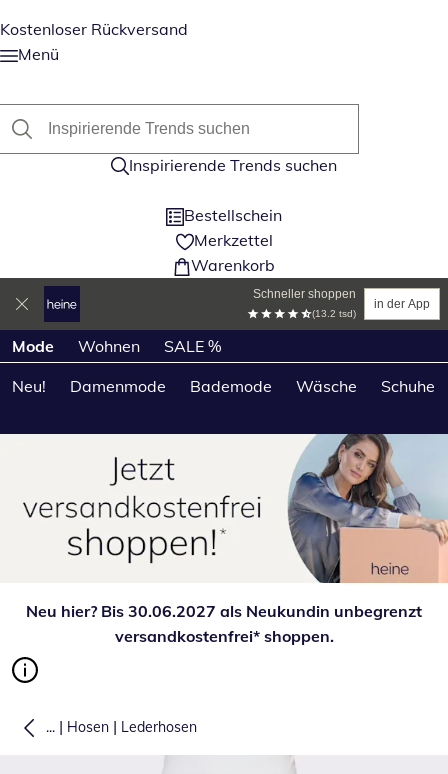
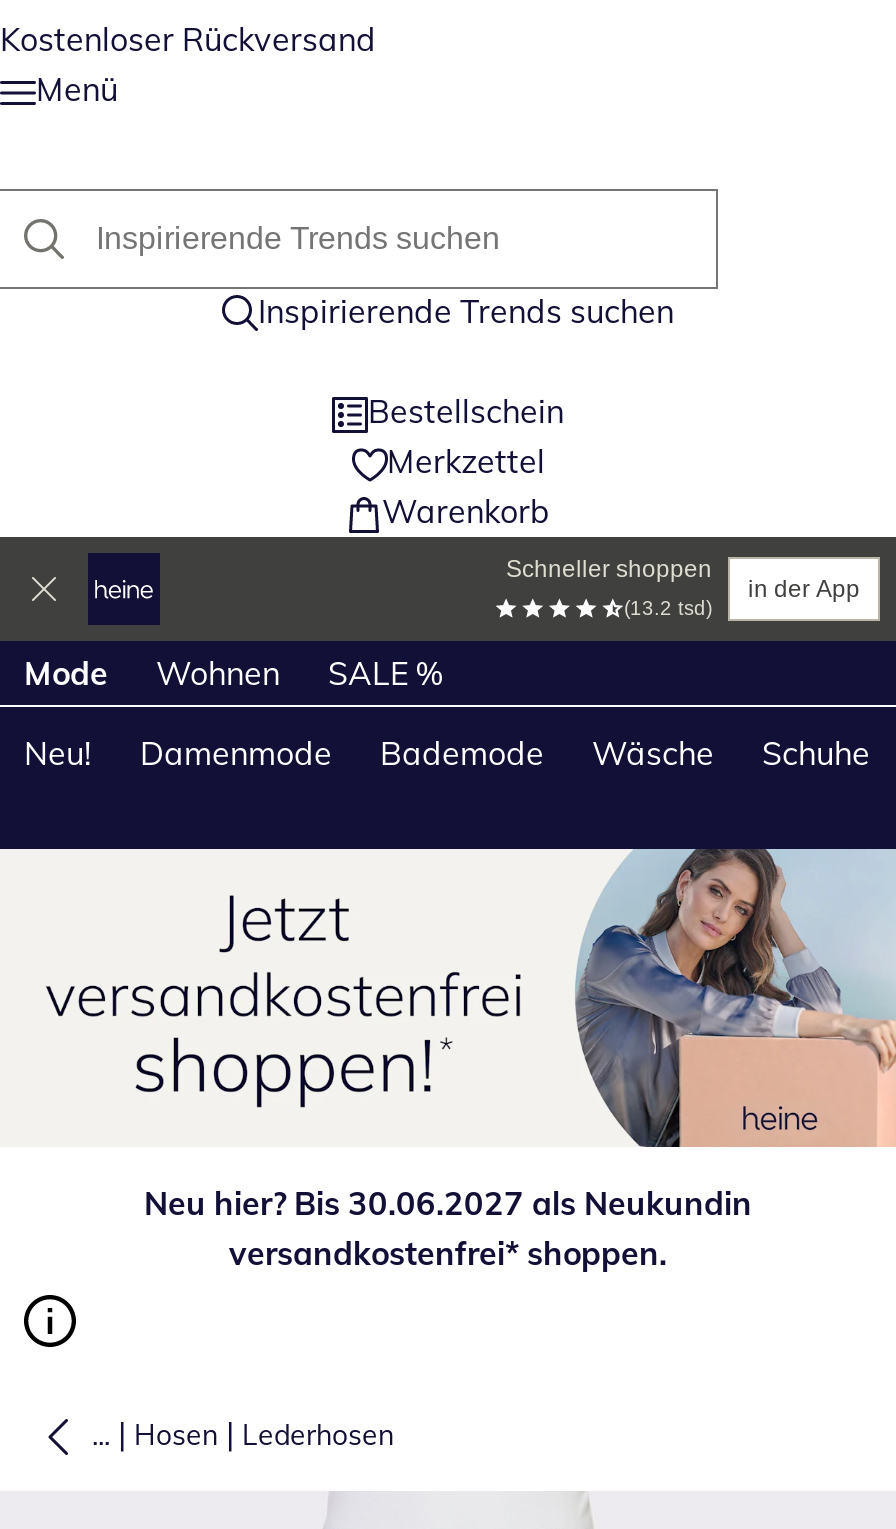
[26,601,422,621] Neu hier? Bis 30.06.2027 als Neukundin unbegrenzt -> [144,1183,752,1223] Neu hier? Bis 30.06.2027 als Neukundin

